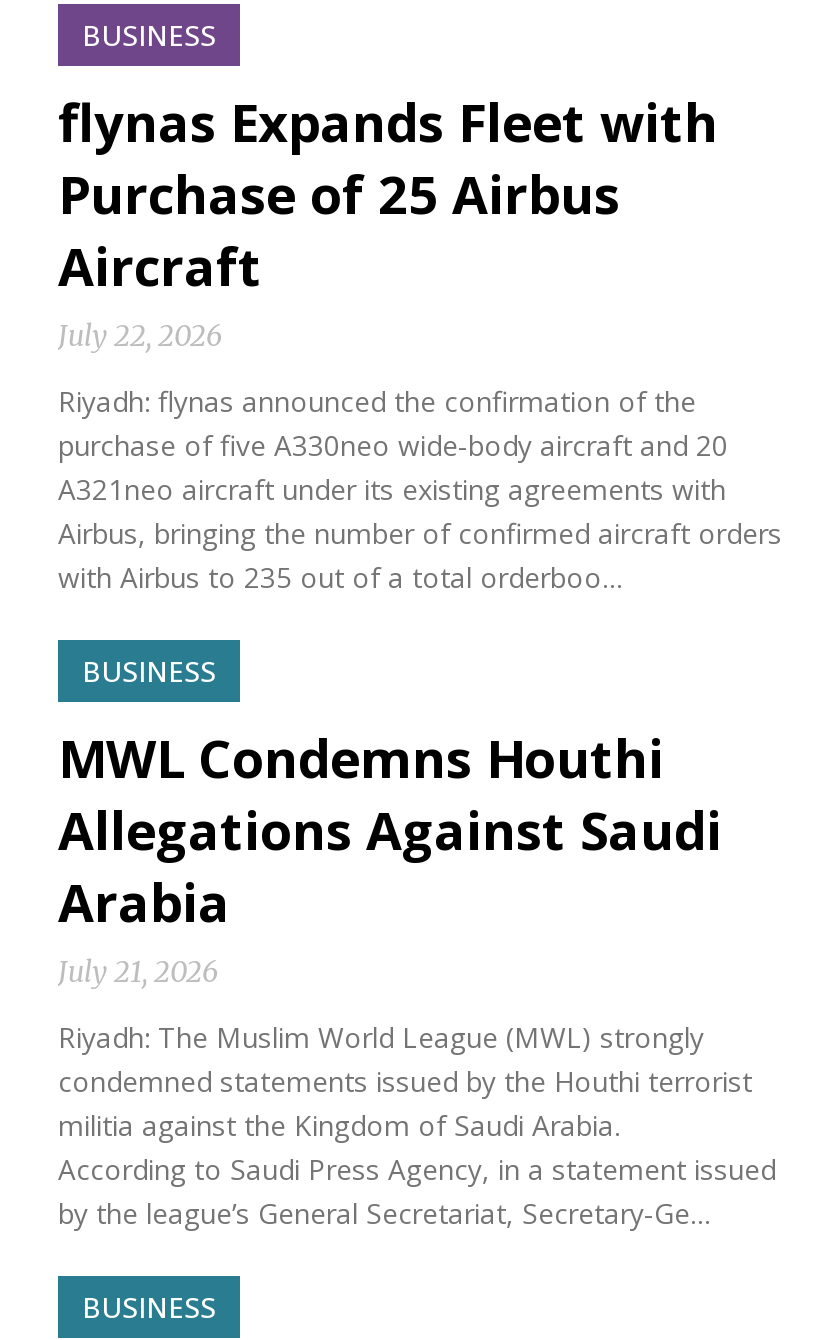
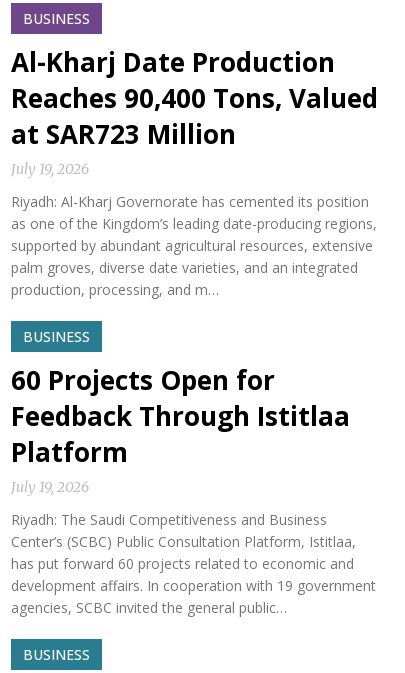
[58,86,718,354] flynas Expands Fleet with | Purchase of 25 Airbus | Aircraft | July 22, 2026 -> [11,44,378,178] Al-Kharj Date Production | Reaches 90,400 Tons, Valued | at SAR723 Million | July 19, 2026
[58,382,782,596] Riyadh: flynas announced the confirmation of the | purchase of five A330neo wide-body aircraft and 20 | A321neo aircraft under its existing agreements with | Airbus, bringing the number of confirmed aircraft orders | with Airbus to 235 out of a total orderboo… -> [11,192,377,299] Riyadh: Al-Kharj Governorate has cemented its position | as one of the Kingdom’s leading date-producing regions, | supported by abundant agricultural resources, extensive | palm groves, diverse date varieties, and an integrated | production, processing, and m…
[58,722,722,990] MWL Condemns Houthi | Allegations Against Saudi | Arabia | July 21, 2026 -> [11,362,350,496] 60 Projects Open for | Feedback Through Istitlaa | Platform | July 19, 2026
[58,1018,776,1232] Riyadh: The Muslim World League (MWL) strongly | condemned statements issued by the Houthi terrorist | militia against the Kingdom of Saudi Arabia. | According to Saudi Press Agency, in a statement issued | by the league’s General Secretariat, Secretary-Ge… -> [11,510,376,617] Riyadh: The Saudi Competitiveness and Business | Center’s (SCBC) Public Consultation Platform, Istitlaa, | has put forward 60 projects related to economic and | development affairs. In cooperation with 19 government | agencies, SCBC invited the general public…

